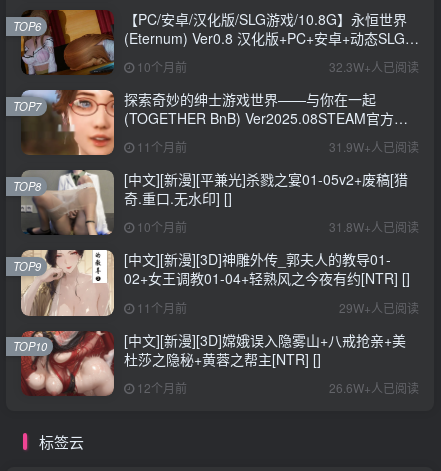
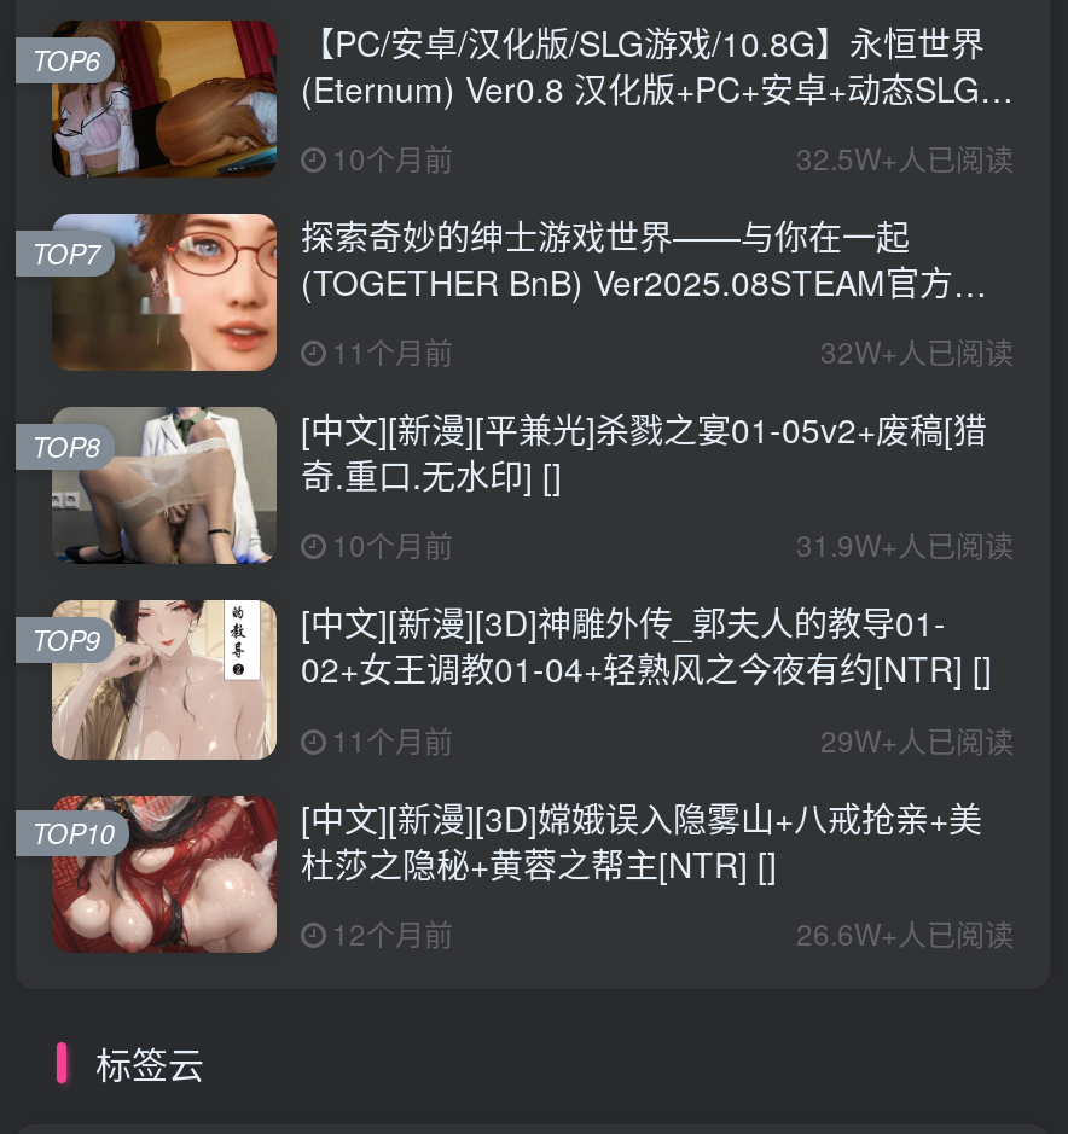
[329,58,419,75] 32.3W+人已阅读 -> [796,137,1014,178] 32.5W+人已阅读
[329,138,419,155] 31.9W+人已阅读 -> [820,331,1014,372] 32W+人已阅读
[329,218,419,235] 31.8W+人已阅读 -> [796,524,1014,565] 31.9W+人已阅读

